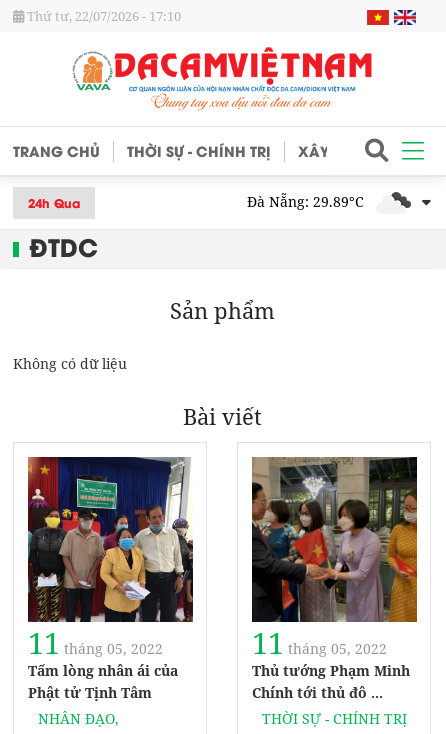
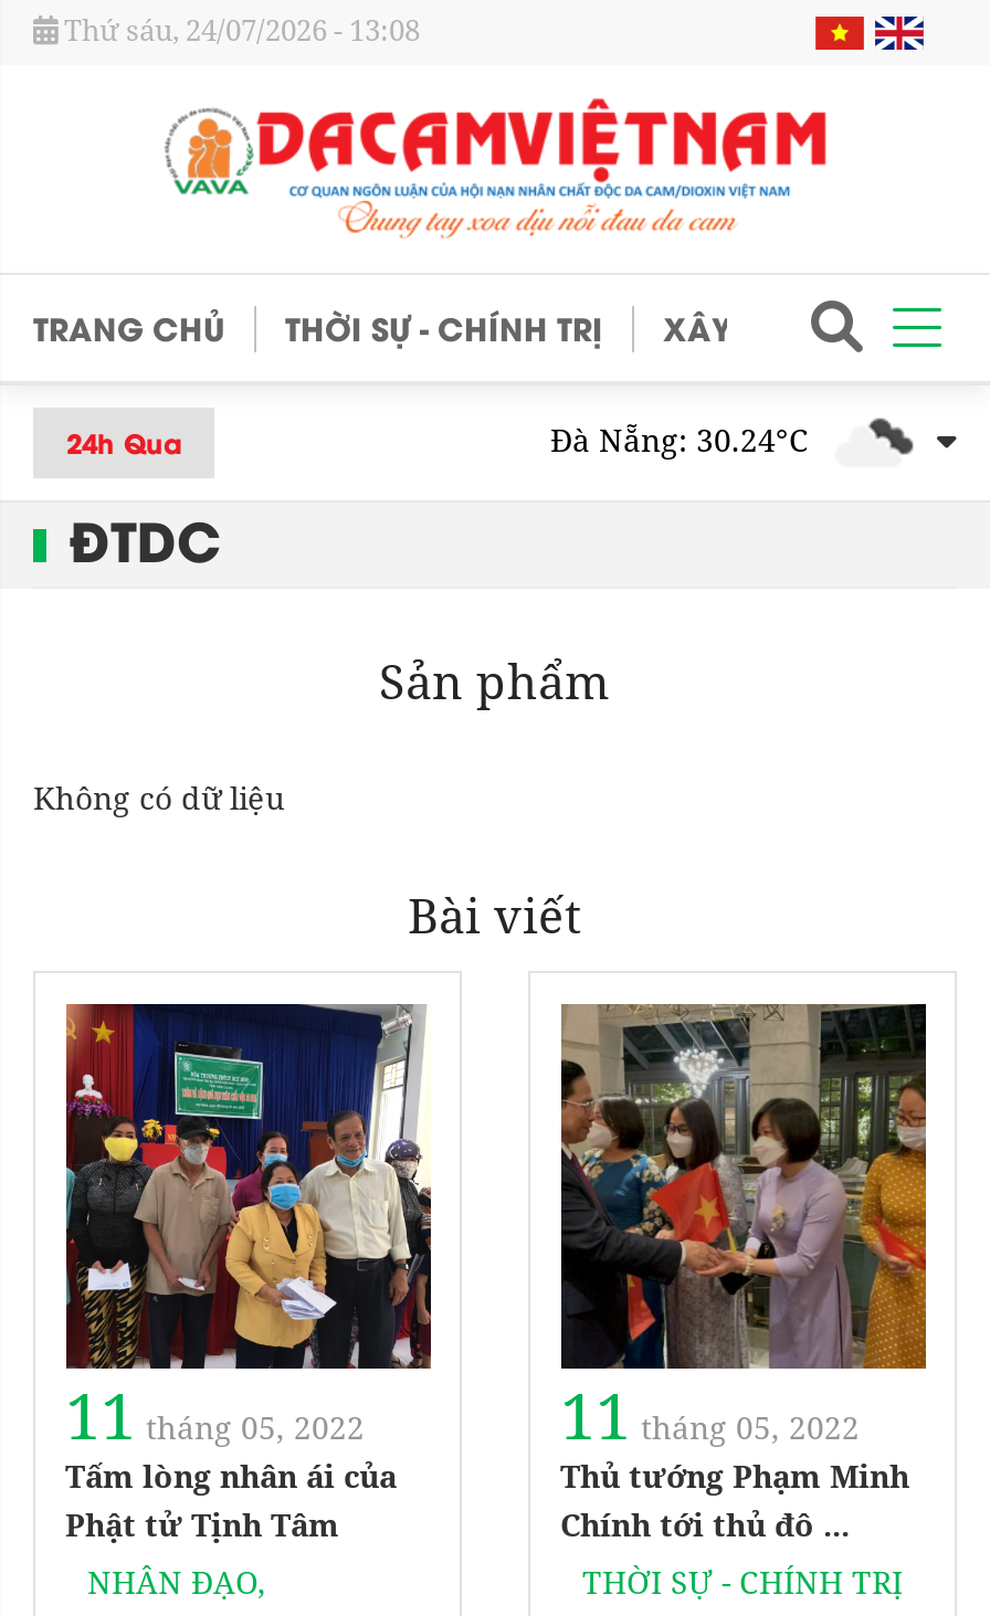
[27,7,181,25] Thứ tư, 22/07/2026 - 17:10 -> [64,10,420,50] Thứ sáu, 24/07/2026 - 13:08
[247,192,368,211] Đà Nẵng: 29.89°C -> [550,419,818,461] Đà Nẵng: 30.24°C

